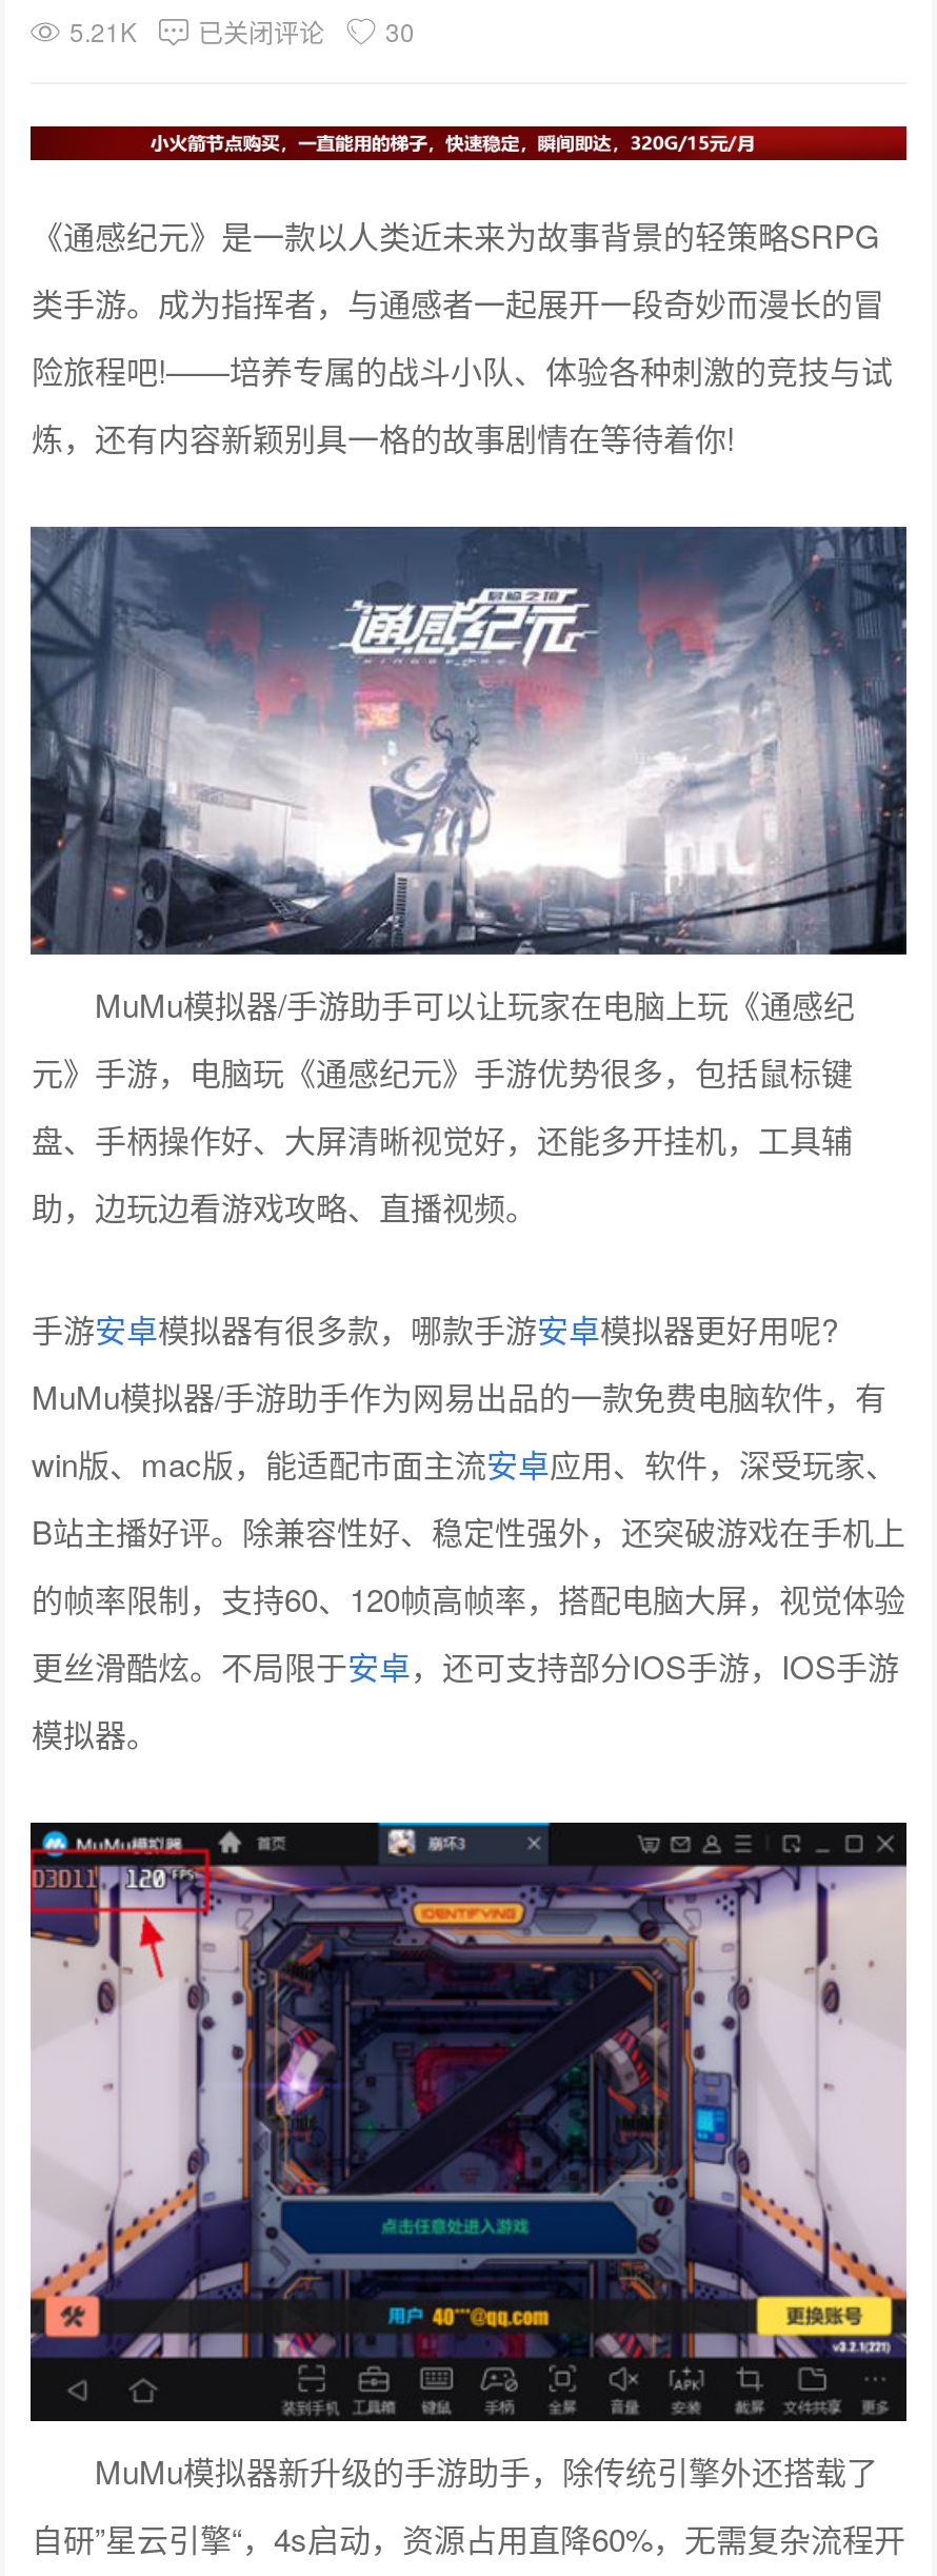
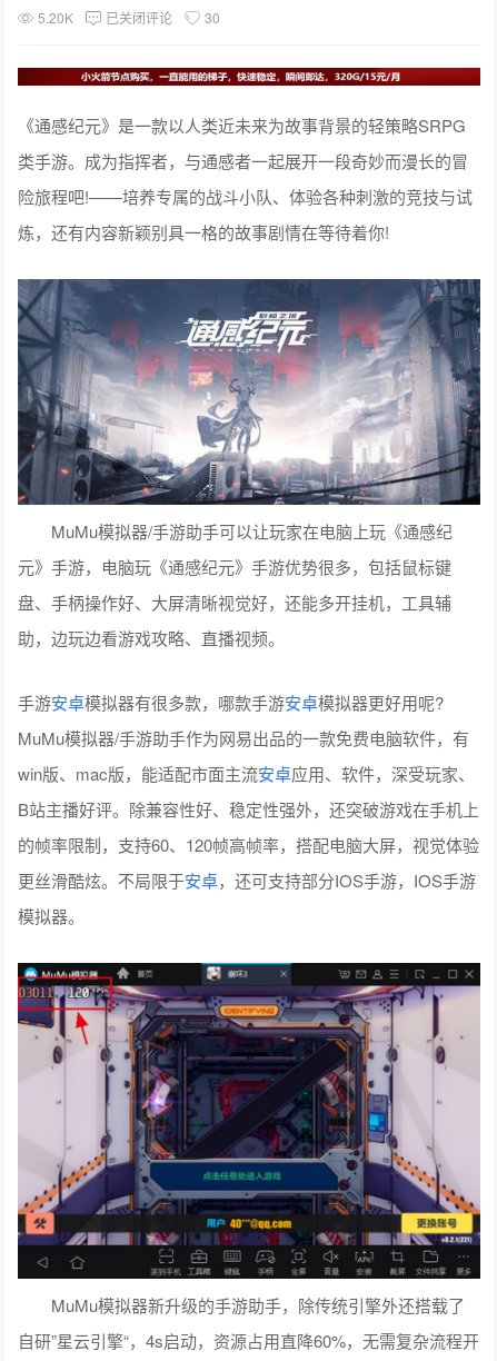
[69,12,415,48] 5.21K 已关闭评论 30 -> [38,7,221,26] 5.20K 已关闭评论 30

